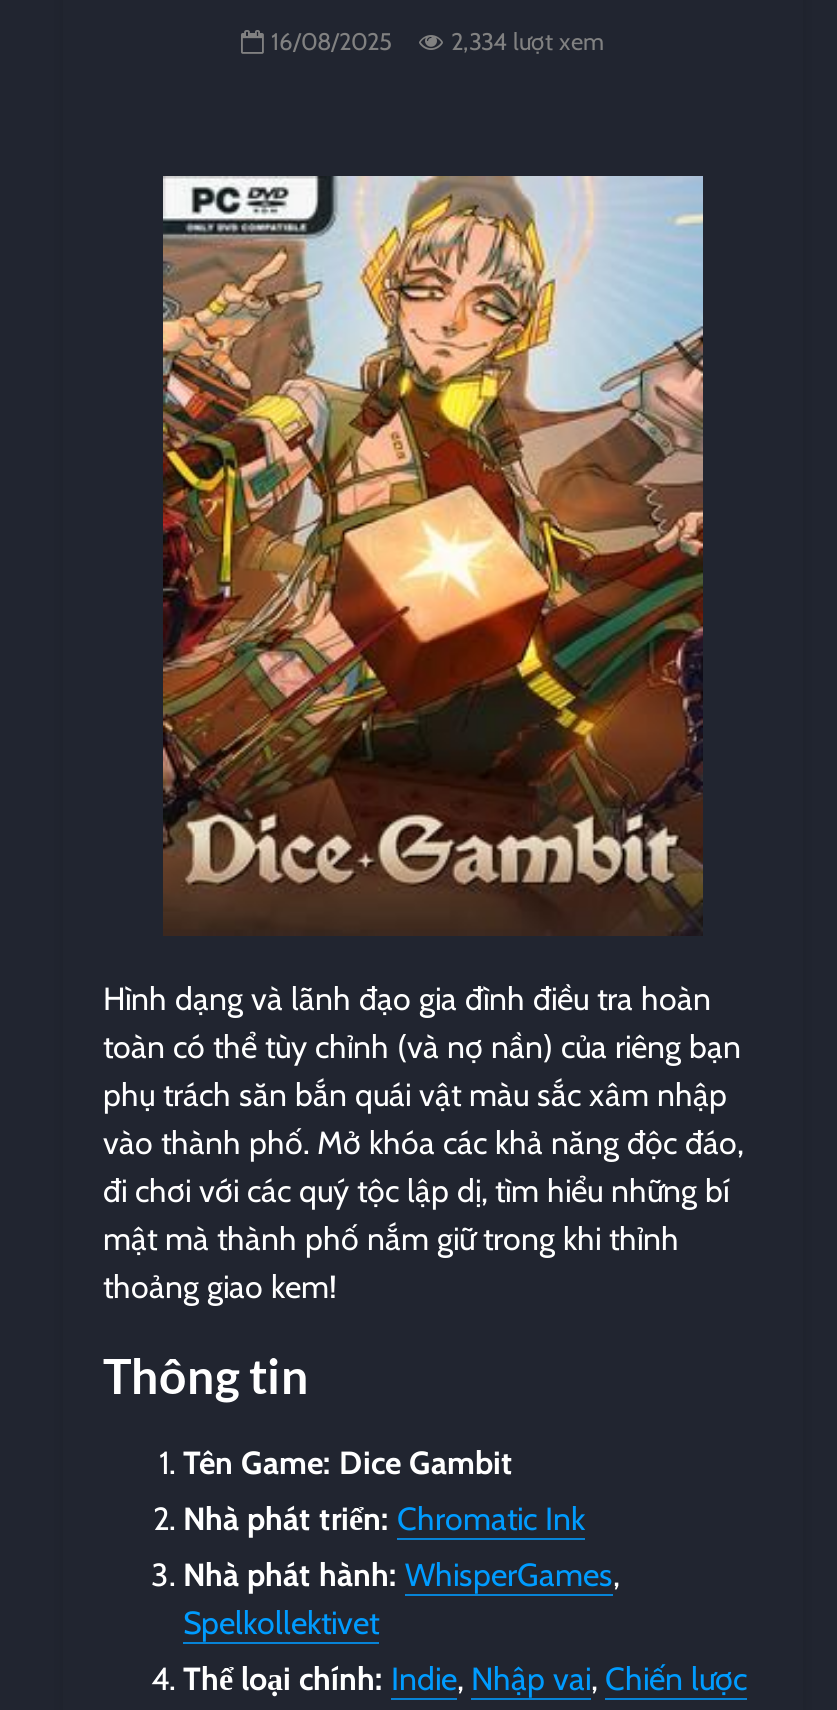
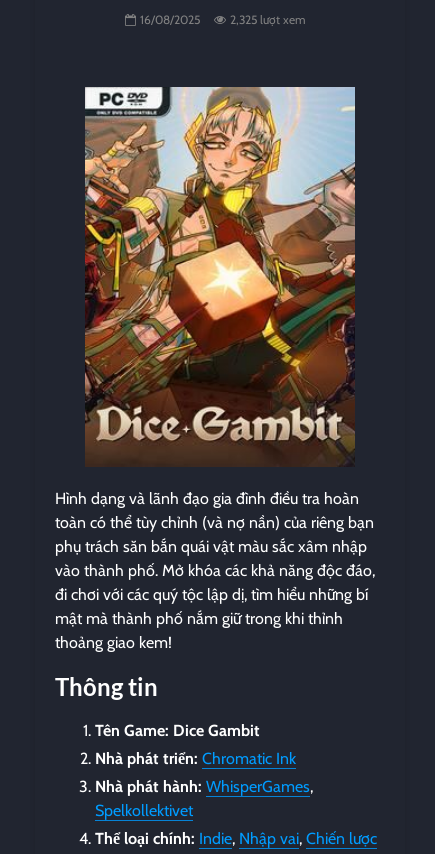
[271,26,605,56] 16/08/2025 2,334 lượt xem -> [139,12,305,27] 16/08/2025 2,325 lượt xem

